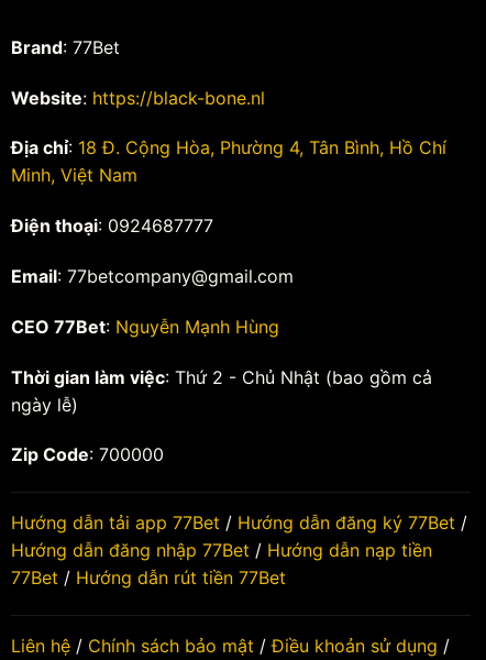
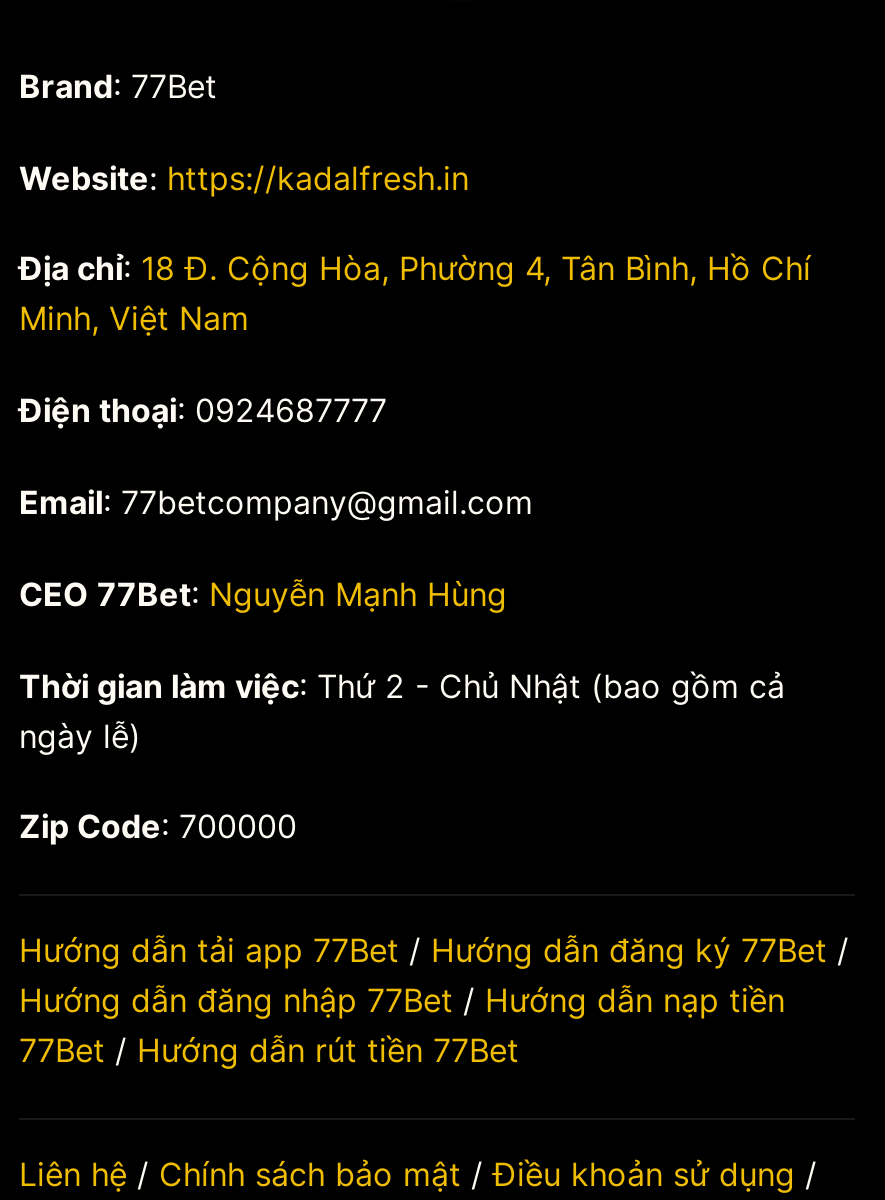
[11,86,265,108] Website: https://black-bone.nl -> [19,157,469,197] Website: https://kadalfresh.in

